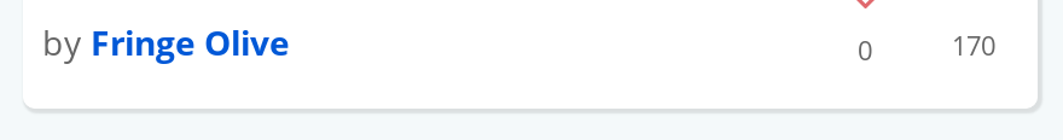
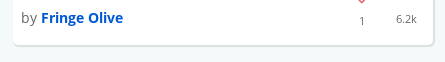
[858,26,995,67] 0 | 170 -> [358,11,417,28] 1 | 6.2k

